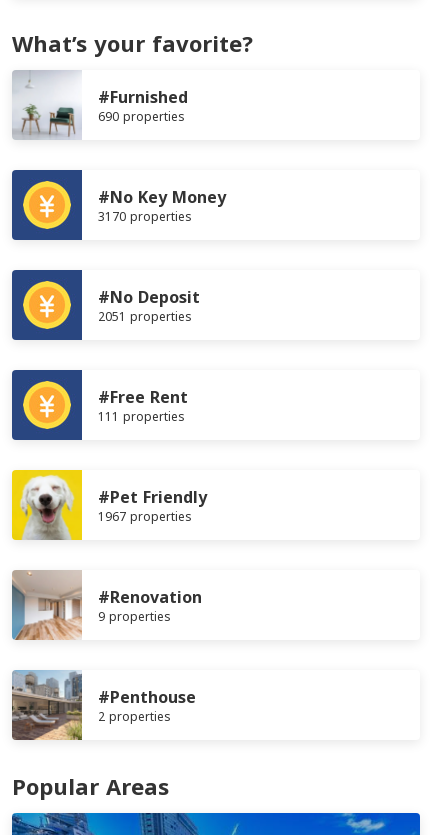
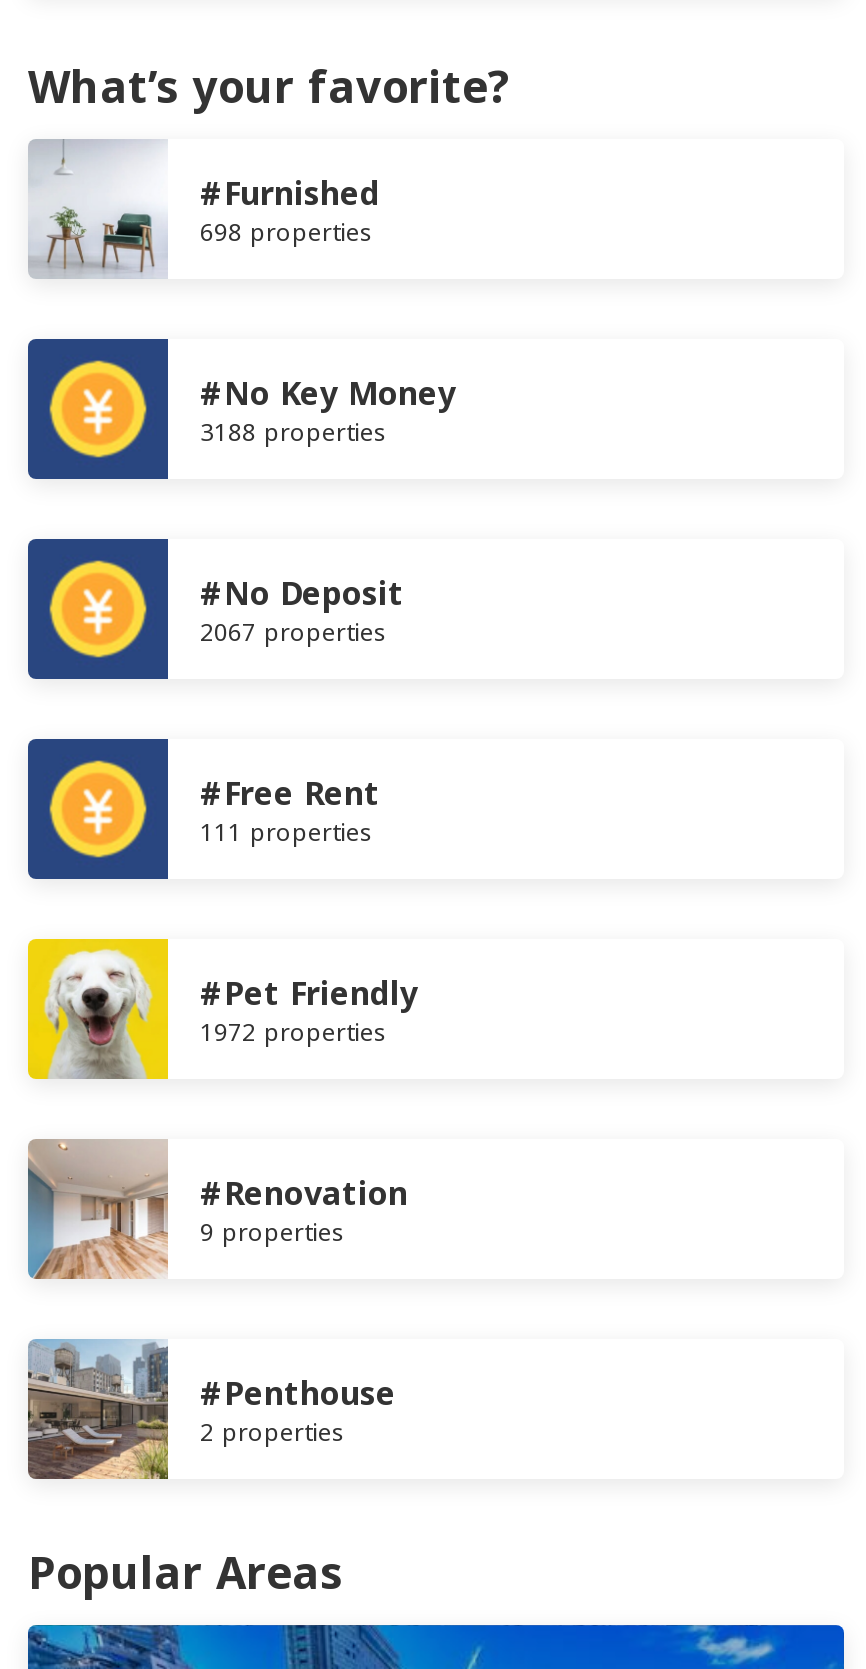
[98,108,185,125] 690 properties -> [200,214,374,248] 698 properties
[98,208,192,225] 3170 properties -> [200,414,388,448] 3188 properties
[98,308,192,325] 2051 properties -> [200,614,388,648] 2067 properties
[98,508,192,525] 1967 properties -> [200,1014,388,1048] 1972 properties

